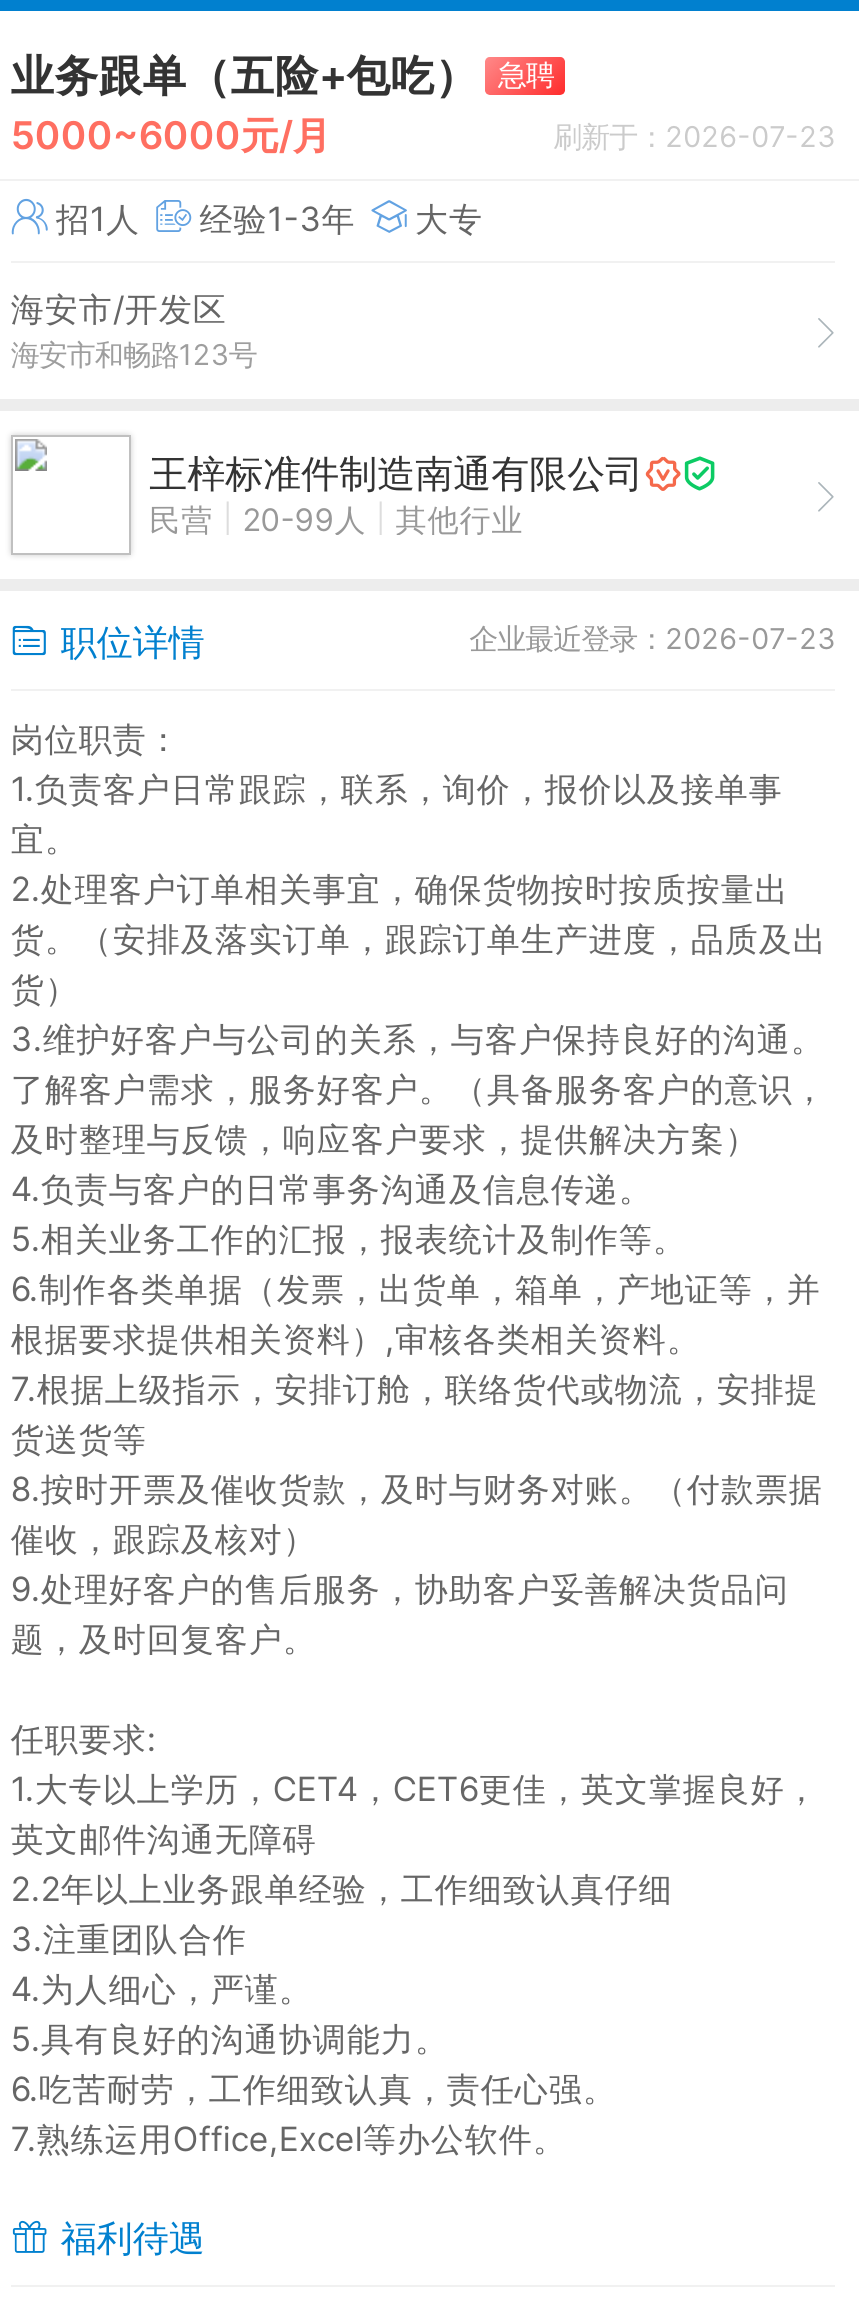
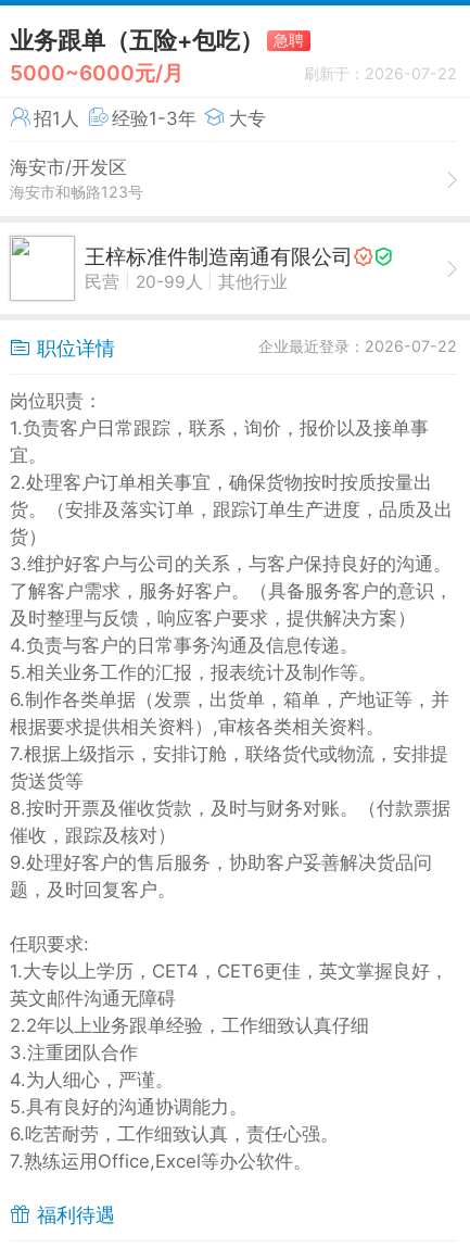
[553,118,835,152] 刷新于：2026-07-23 -> [304,64,457,82] 刷新于：2026-07-22
[469,621,835,655] 企业最近登录：2026-07-23 -> [258,336,457,355] 企业最近登录：2026-07-22

